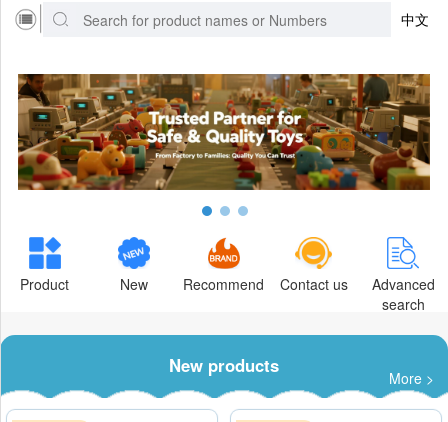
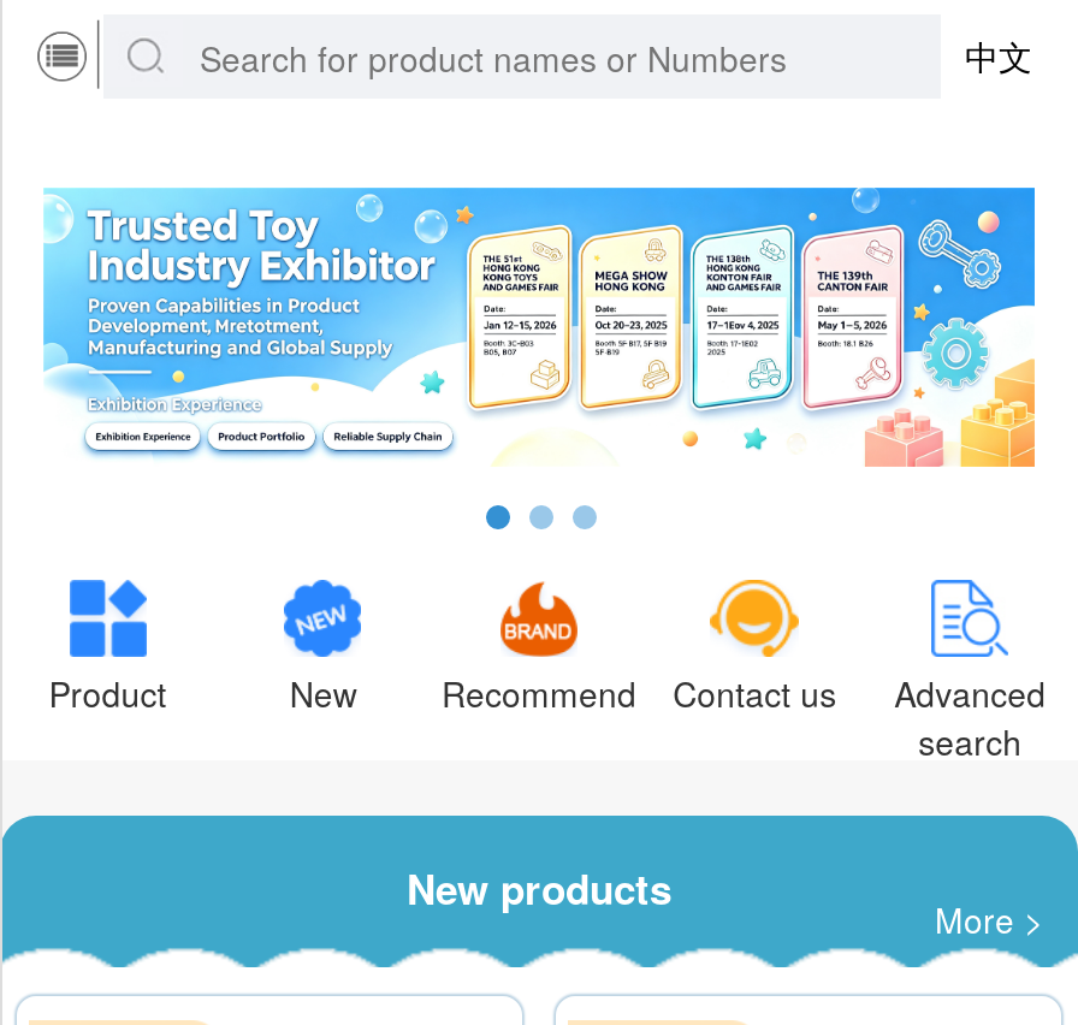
[17,73,431,191] [image] -> [41,185,1037,469] [image]

